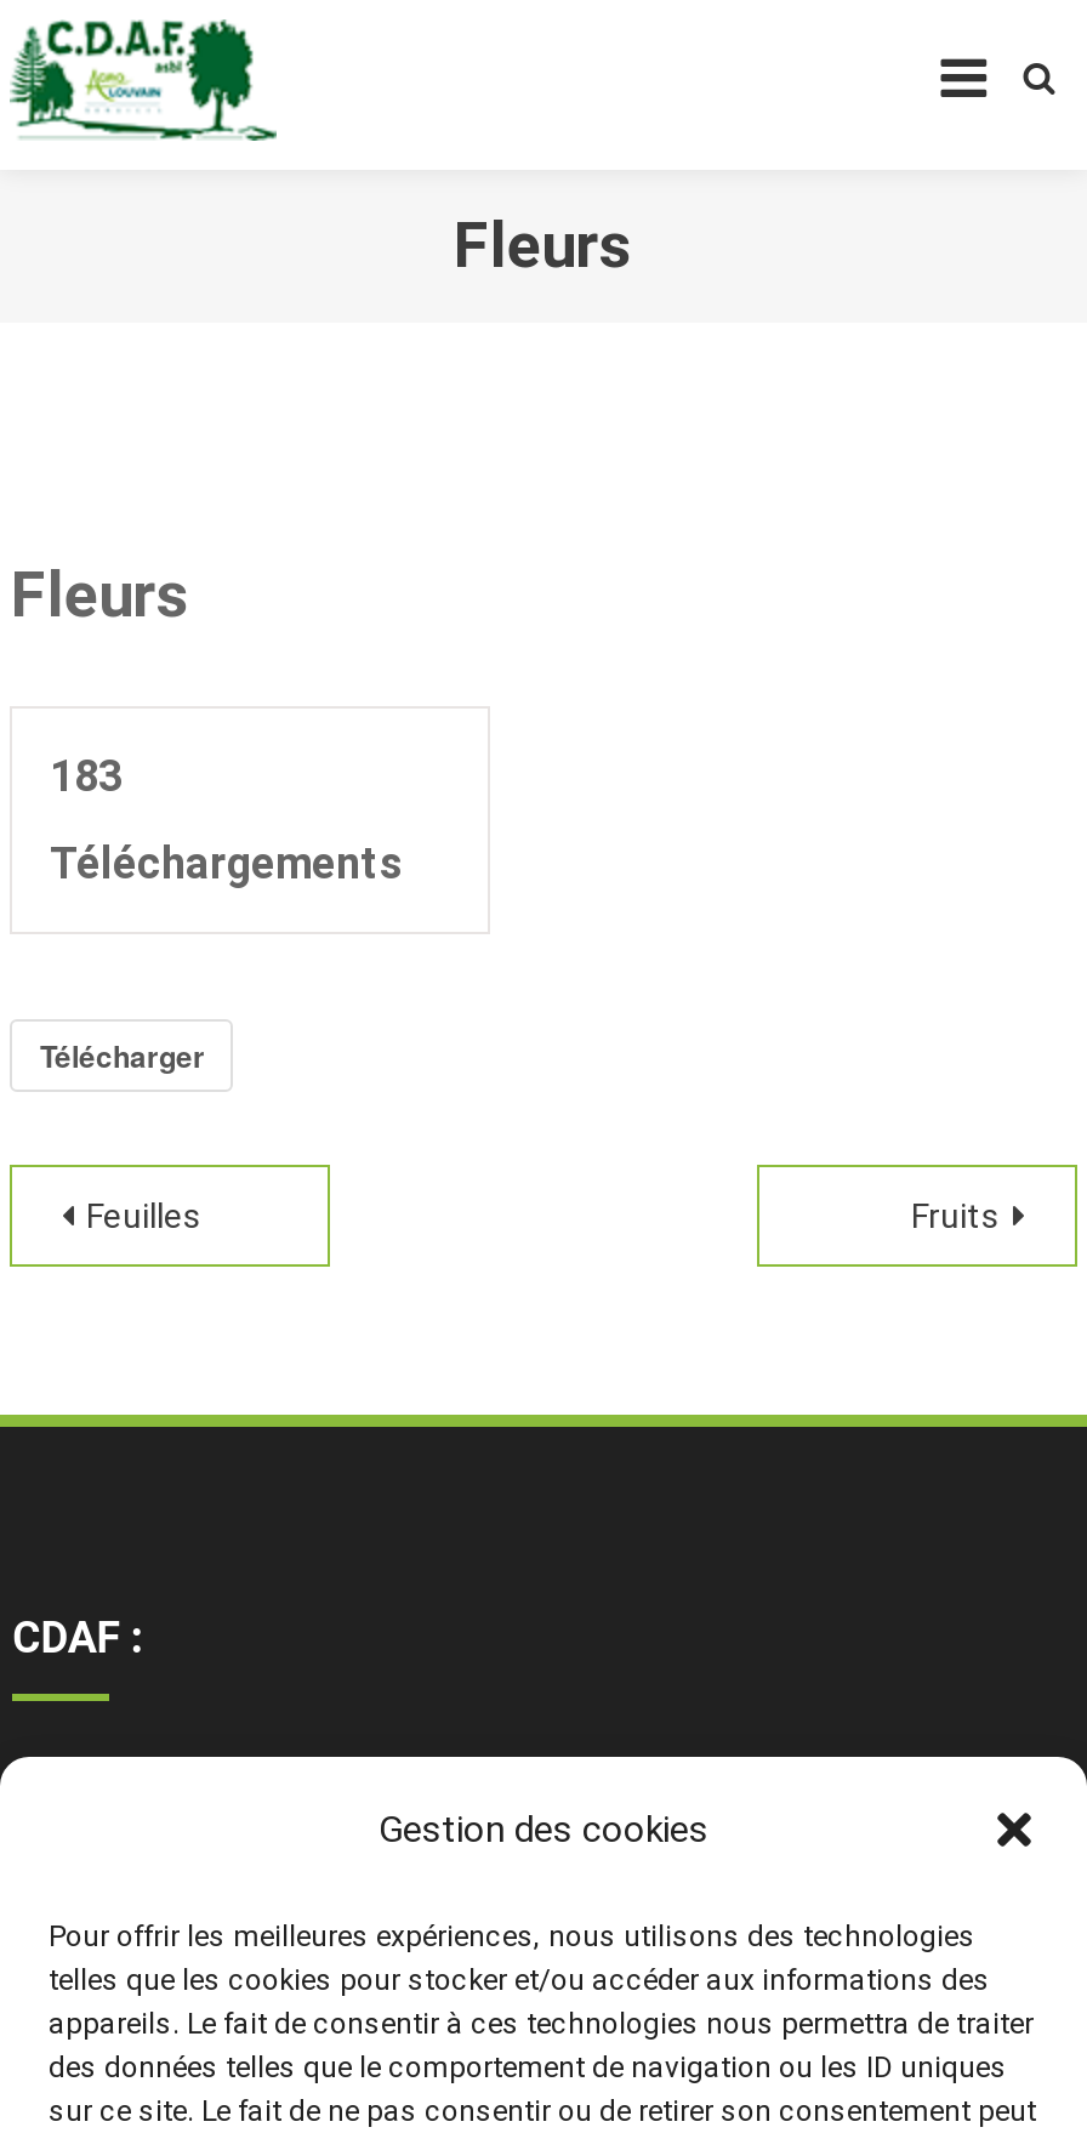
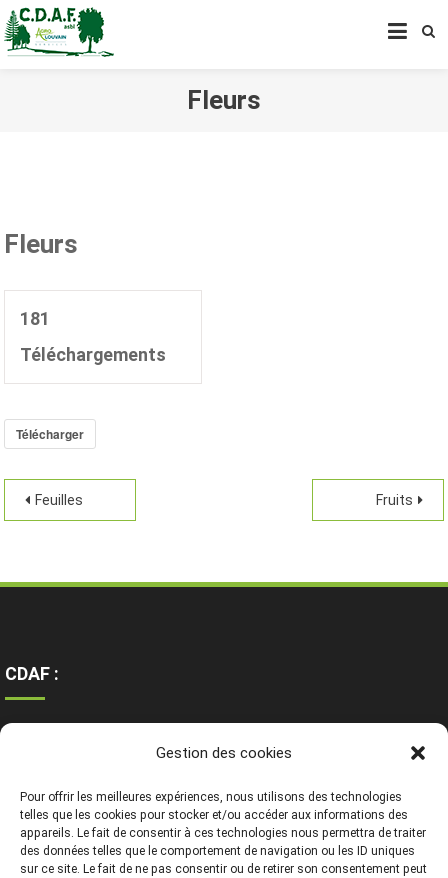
[50,750,123,801] 183 -> [20,308,50,329] 181

